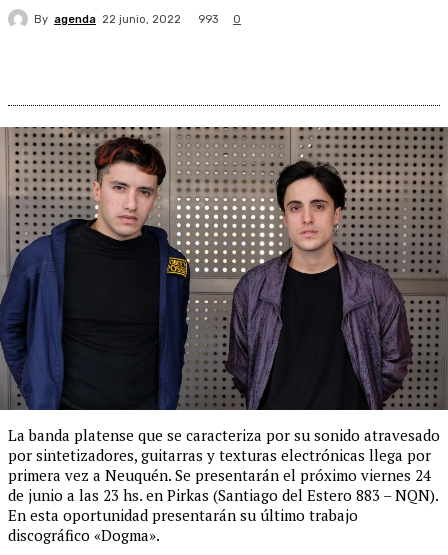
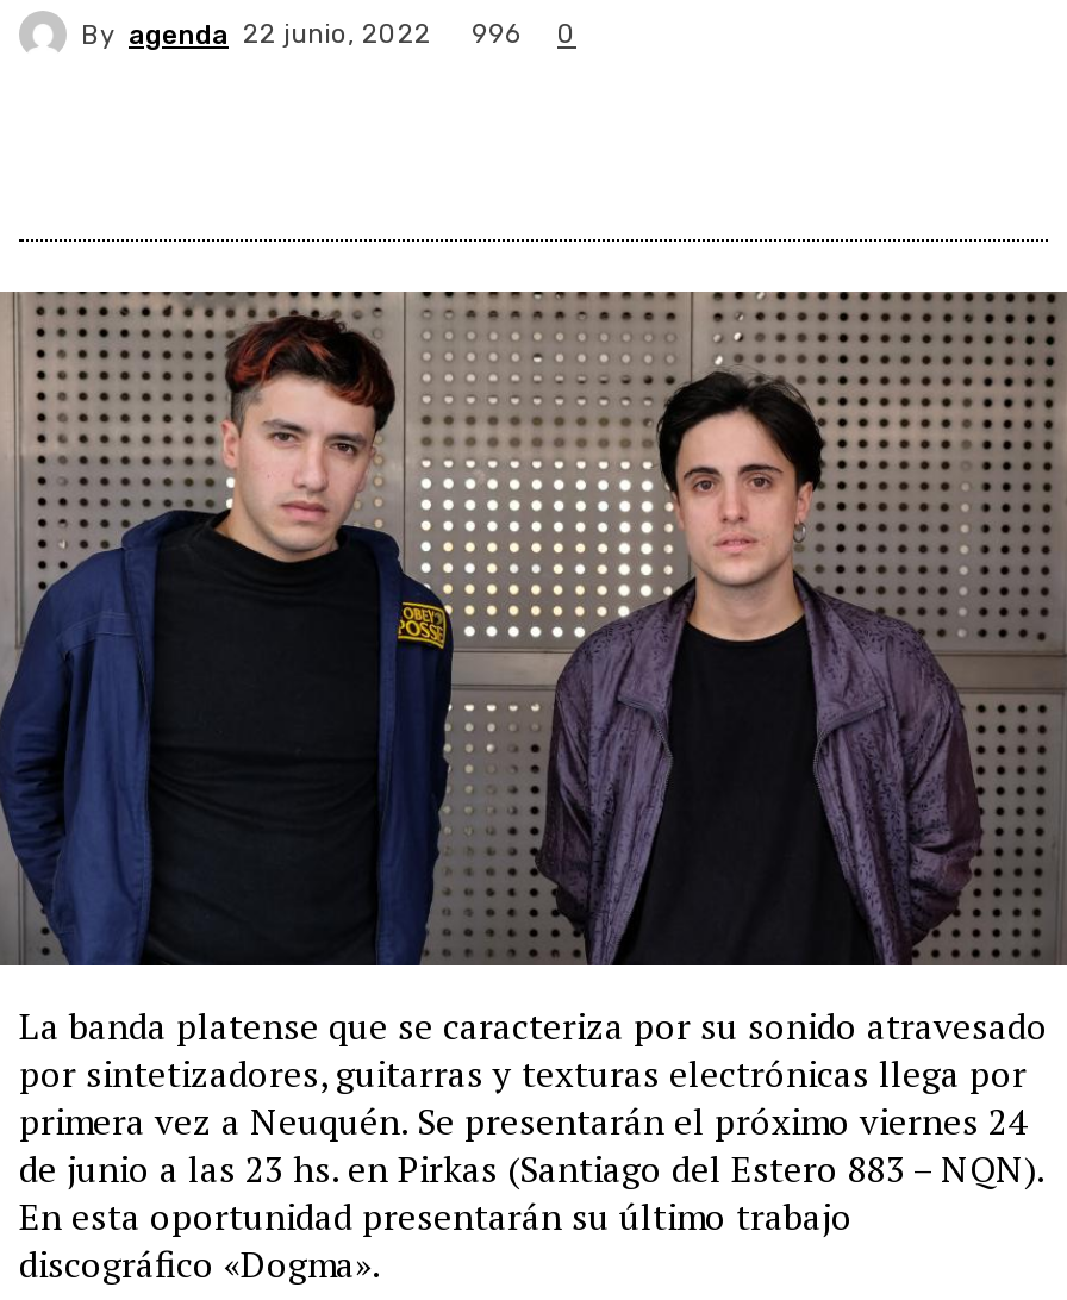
[34,12,241,26] By agenda 22 junio, 2022 993 0 -> [81,19,576,51] By agenda 22 junio, 2022 996 0

